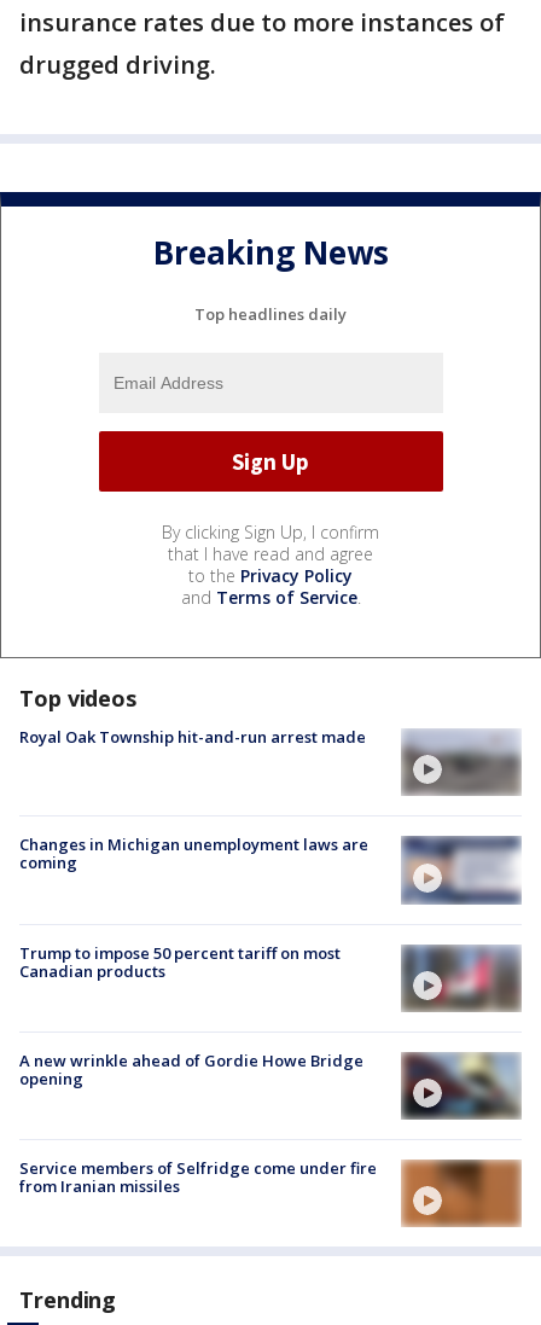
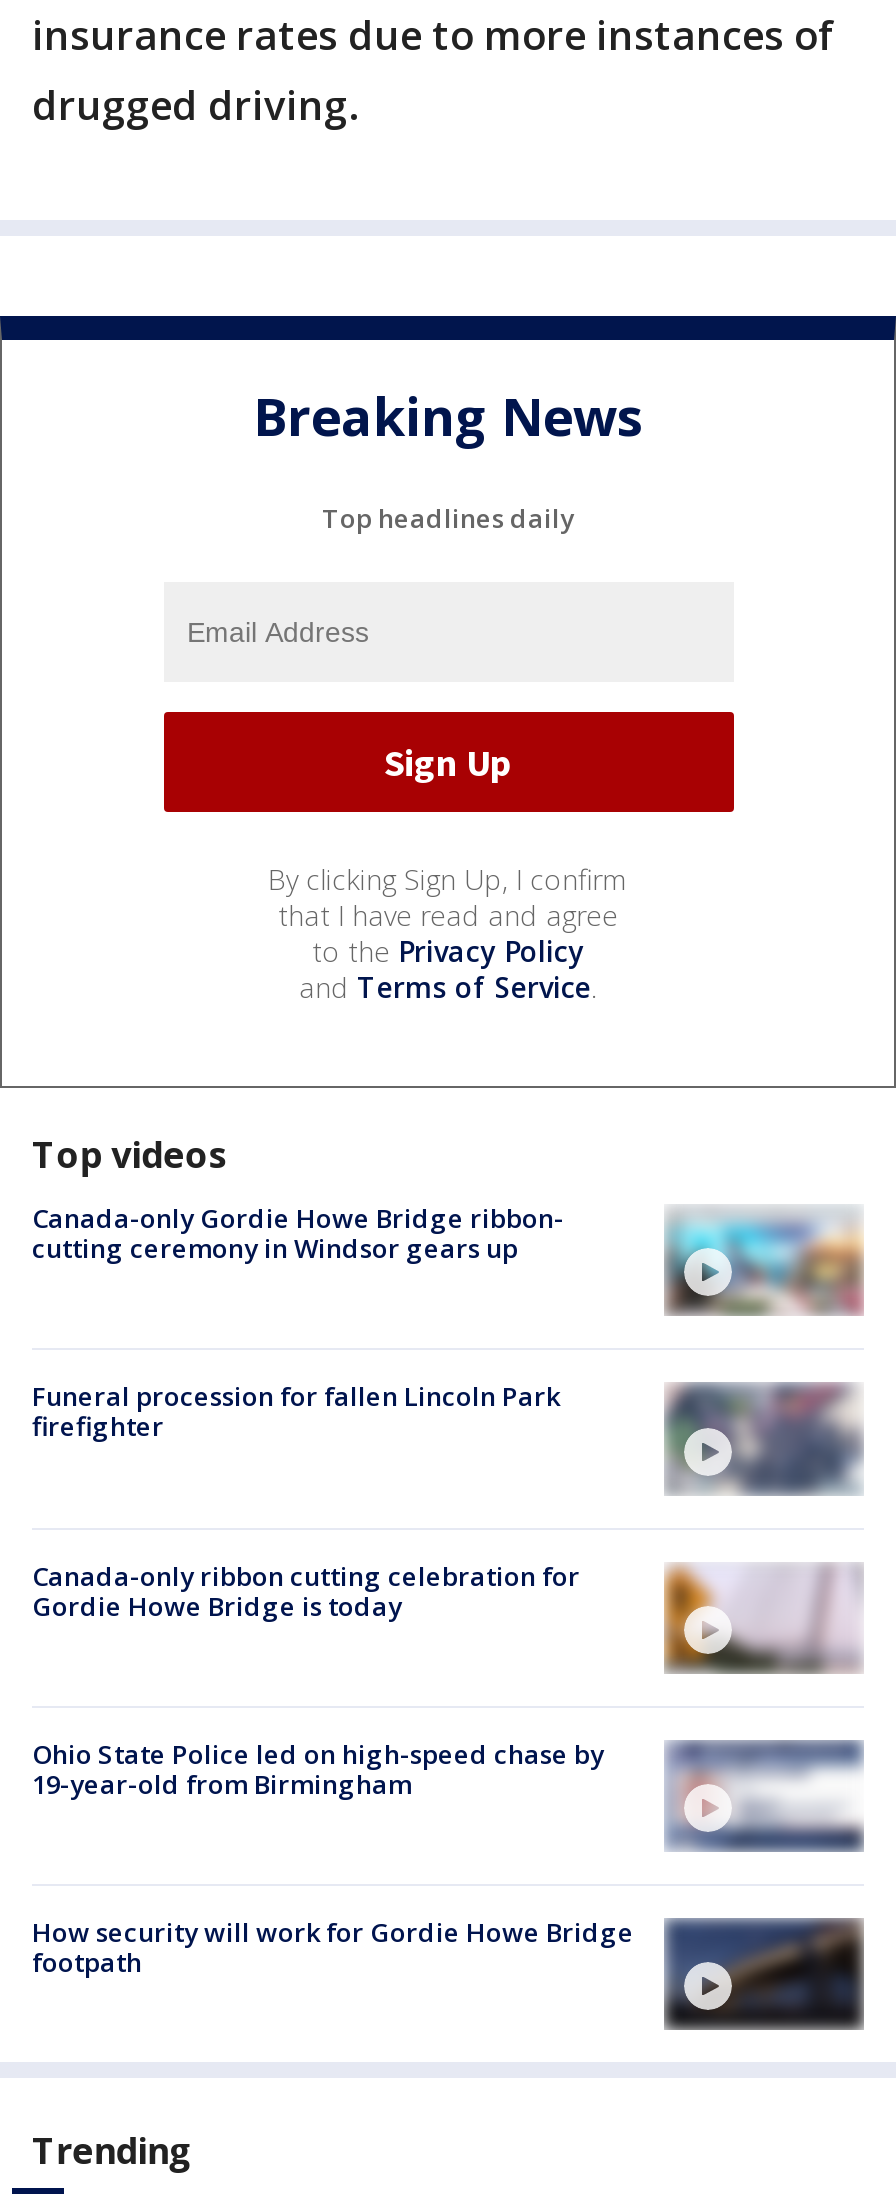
[19,726,366,748] Royal Oak Township hit-and-run arrest made -> [32,1200,564,1266] Canada-only Gordie Howe Bridge ribbon- | cutting ceremony in Windsor gears up
[403,738,520,796] [image] -> [670,1220,862,1314] [image]
[19,834,368,874] Changes in Michigan unemployment laws are | coming -> [32,1379,560,1445] Funeral procession for fallen Lincoln Park | firefighter
[402,837,522,905] [image] -> [666,1382,864,1494] [image]
[19,942,341,981] Trump to impose 50 percent tariff on most | Canadian products -> [32,1557,580,1623] Canada-only ribbon cutting celebration for | Gordie Howe Bridge is today
[401,945,522,1011] [image] -> [664,1564,862,1670] [image]
[19,1049,522,1120] [image] | A new wrinkle ahead of Gordie Howe Bridge | opening -> [32,1736,862,1852] [image] | Ohio State Police led on high-speed chase by | 19-year-old from Birmingham
[19,1157,522,1227] [image] | Service members of Selfridge come under fire | from Iranian missiles -> [32,1914,864,2030] [image] | How security will work for Gordie Howe Bridge | footpath

